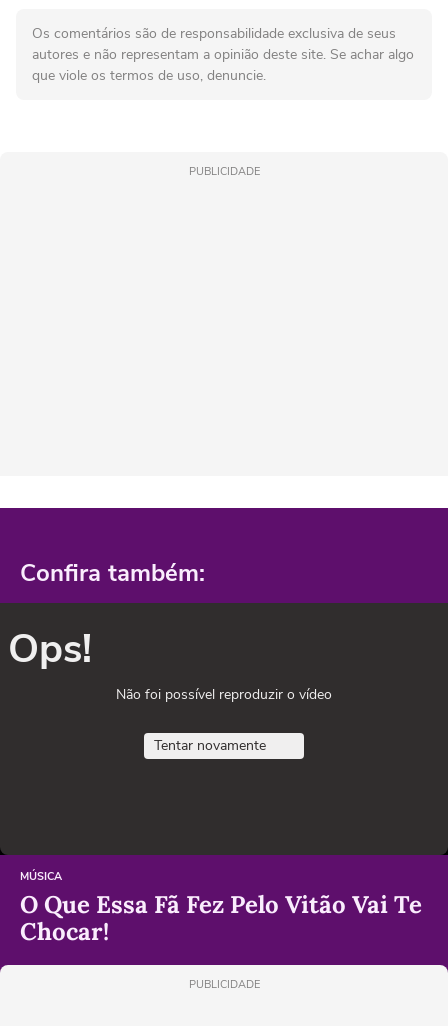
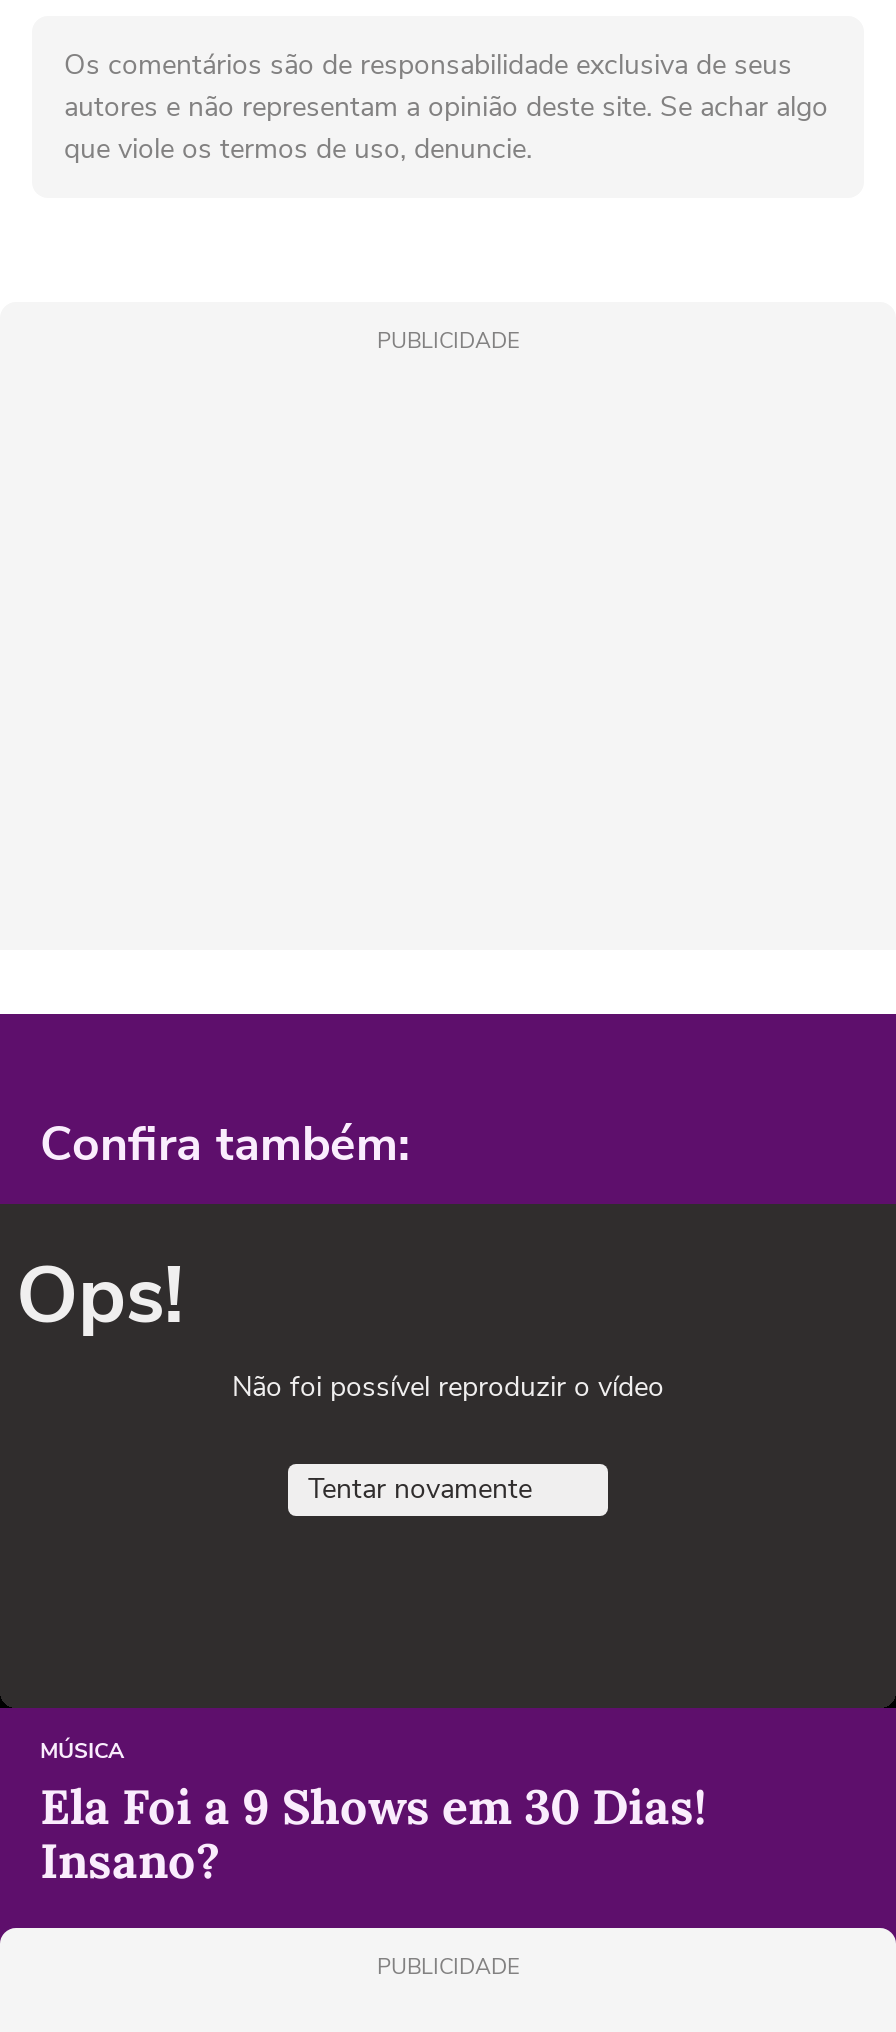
[20,889,422,947] O Que Essa Fã Fez Pelo Vitão Vai Te | Chocar! -> [40,1777,706,1893] Ela Foi a 9 Shows em 30 Dias! | Insano?

